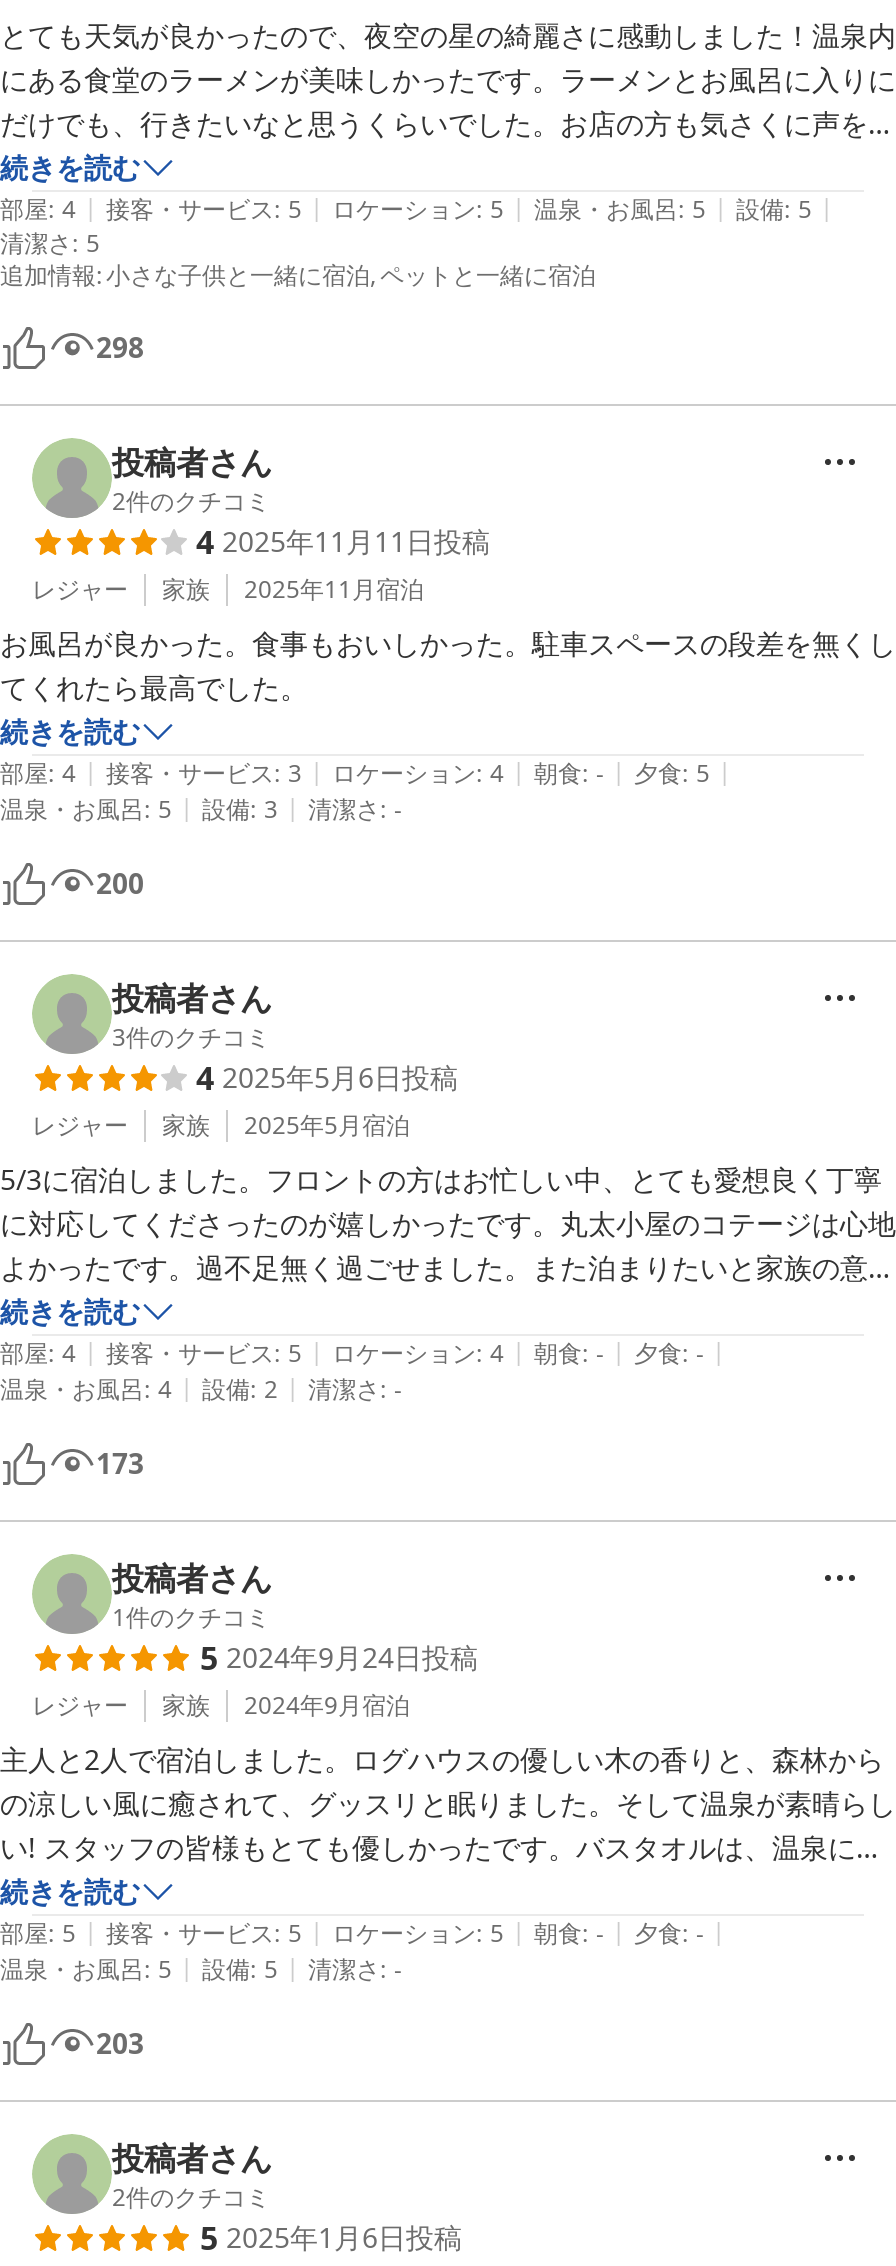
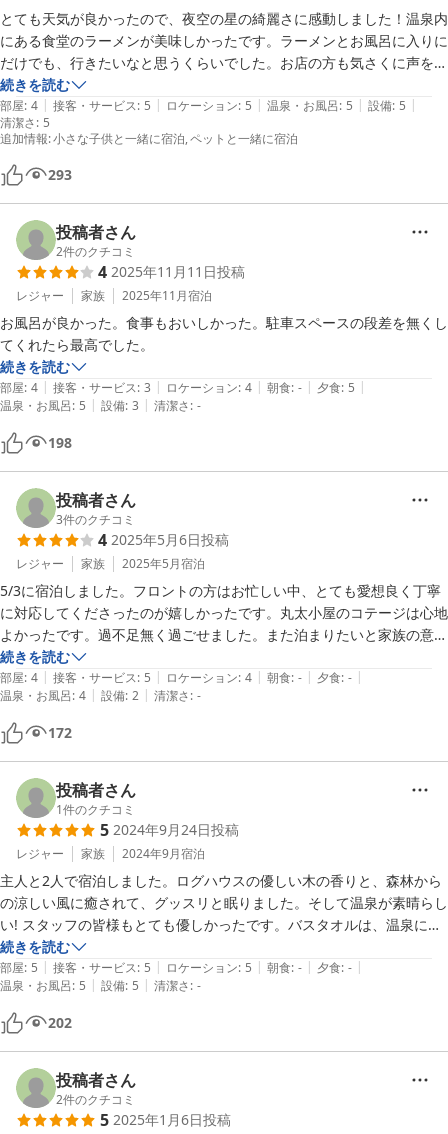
[96,328,144,366] 298 -> [48,165,72,184] 293
[96,864,144,902] 200 -> [48,433,72,452] 198
[96,1444,144,1482] 173 -> [48,723,72,742] 172
[96,2024,144,2062] 203 -> [48,1013,72,1032] 202

